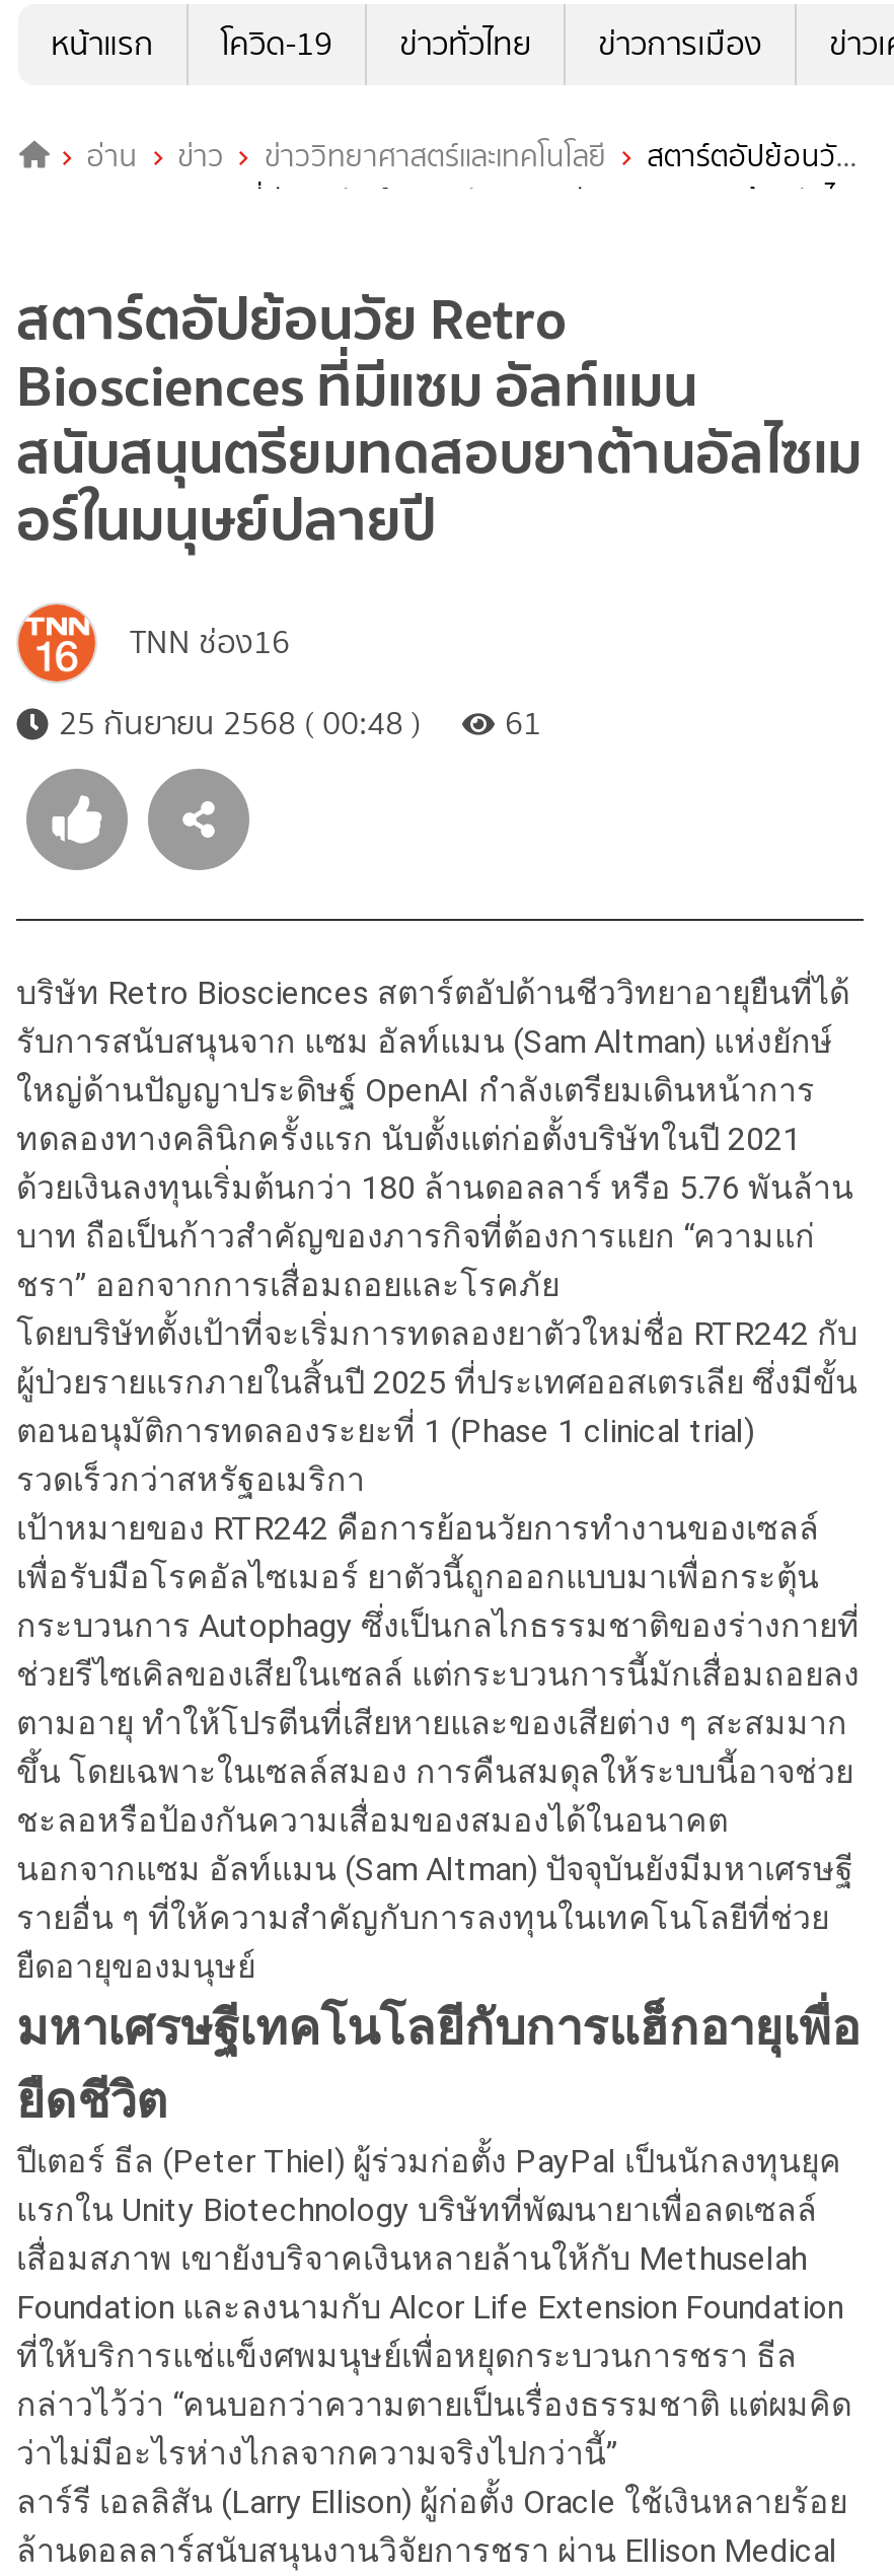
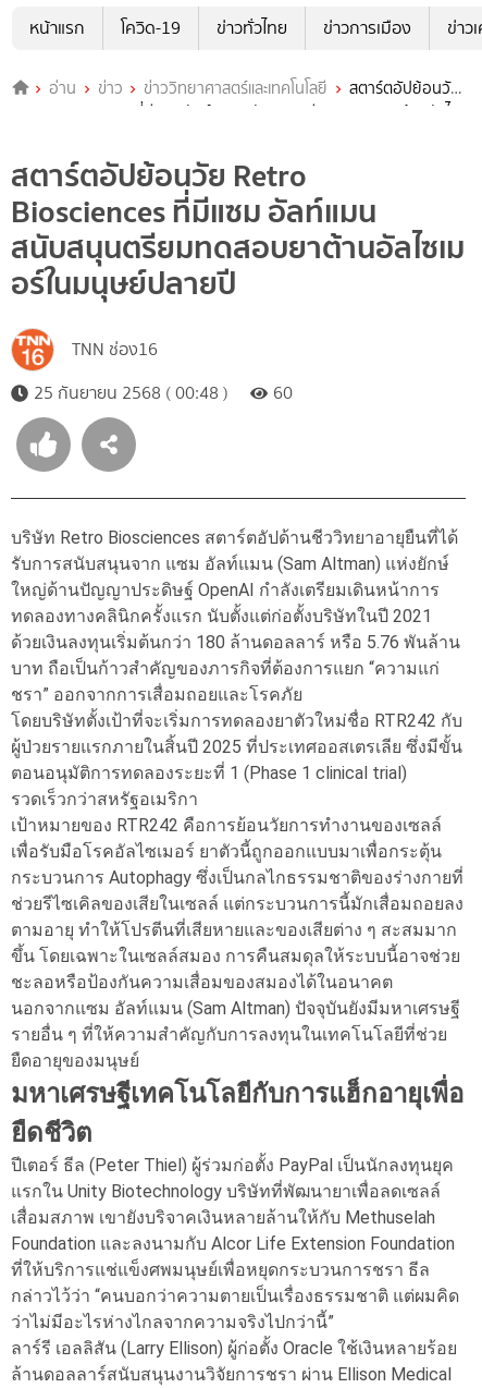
[59,700,541,746] 25 กันยายน 2568 ( 00:48 ) 61 -> [34,380,293,405] 25 กันยายน 2568 ( 00:48 ) 60

